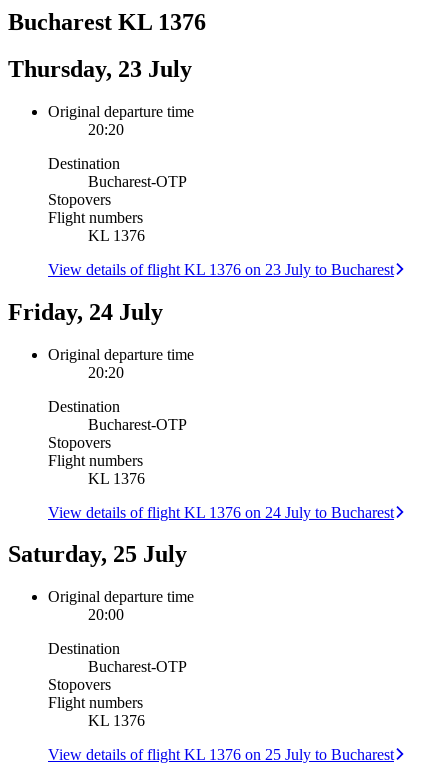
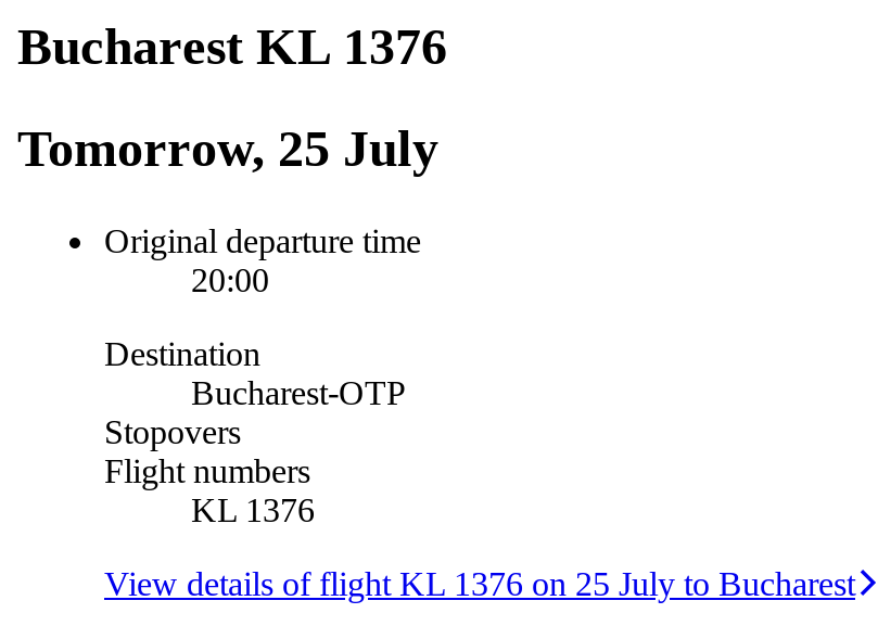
[8,56,394,567] Thursday, 23 July | Original departure time | 20:20 | Destination | Bucharest-OTP | Stopovers | Flight numbers | KL 1376 | View details of flight KL 1376 on 23 July to Bucharest | Friday, 24 July | Original departure time | 20:20 | Destination | Bucharest-OTP | Stopovers | Flight numbers | KL 1376 | View details of flight KL 1376 on 24 July to Bucharest | Saturday, 25 July -> [17,120,438,176] Tomorrow, 25 July

